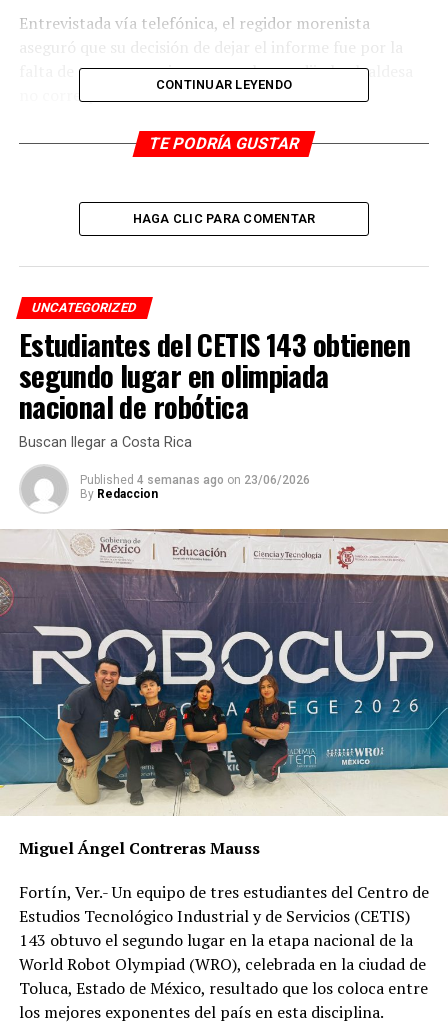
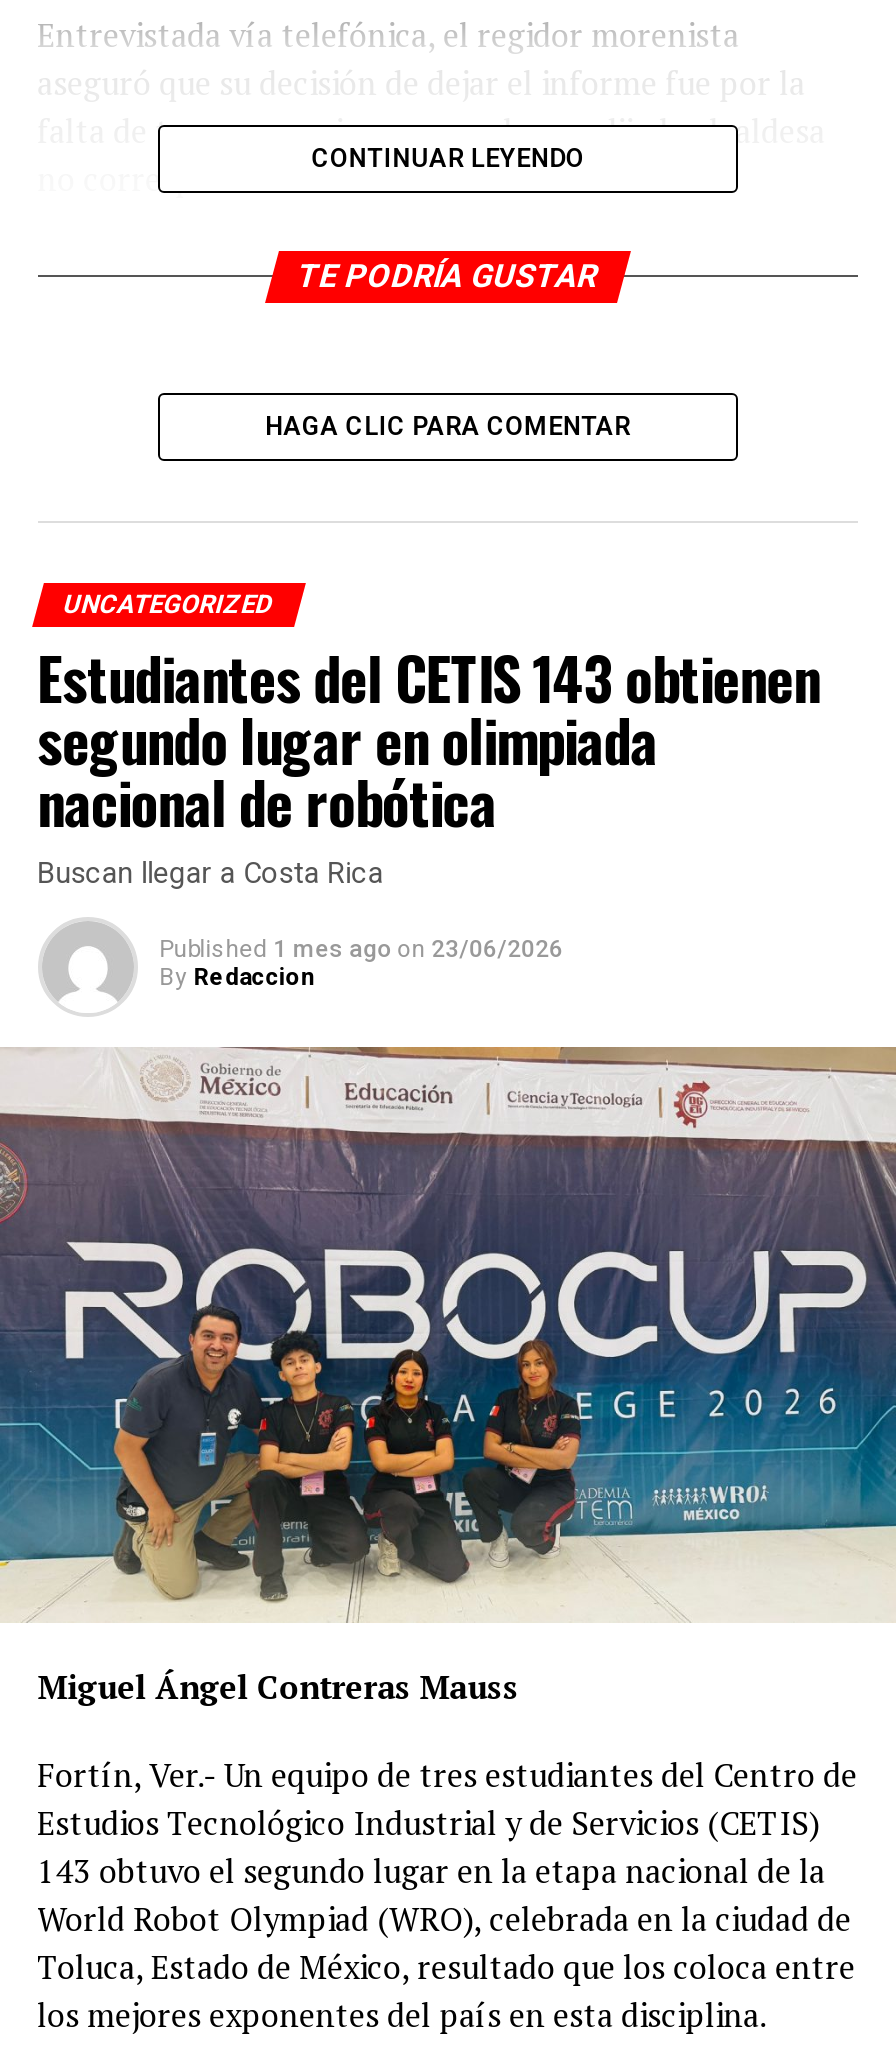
[80,473,310,487] Published 4 semanas ago on 23/06/2026 -> [159,935,563,963] Published 1 mes ago on 23/06/2026

